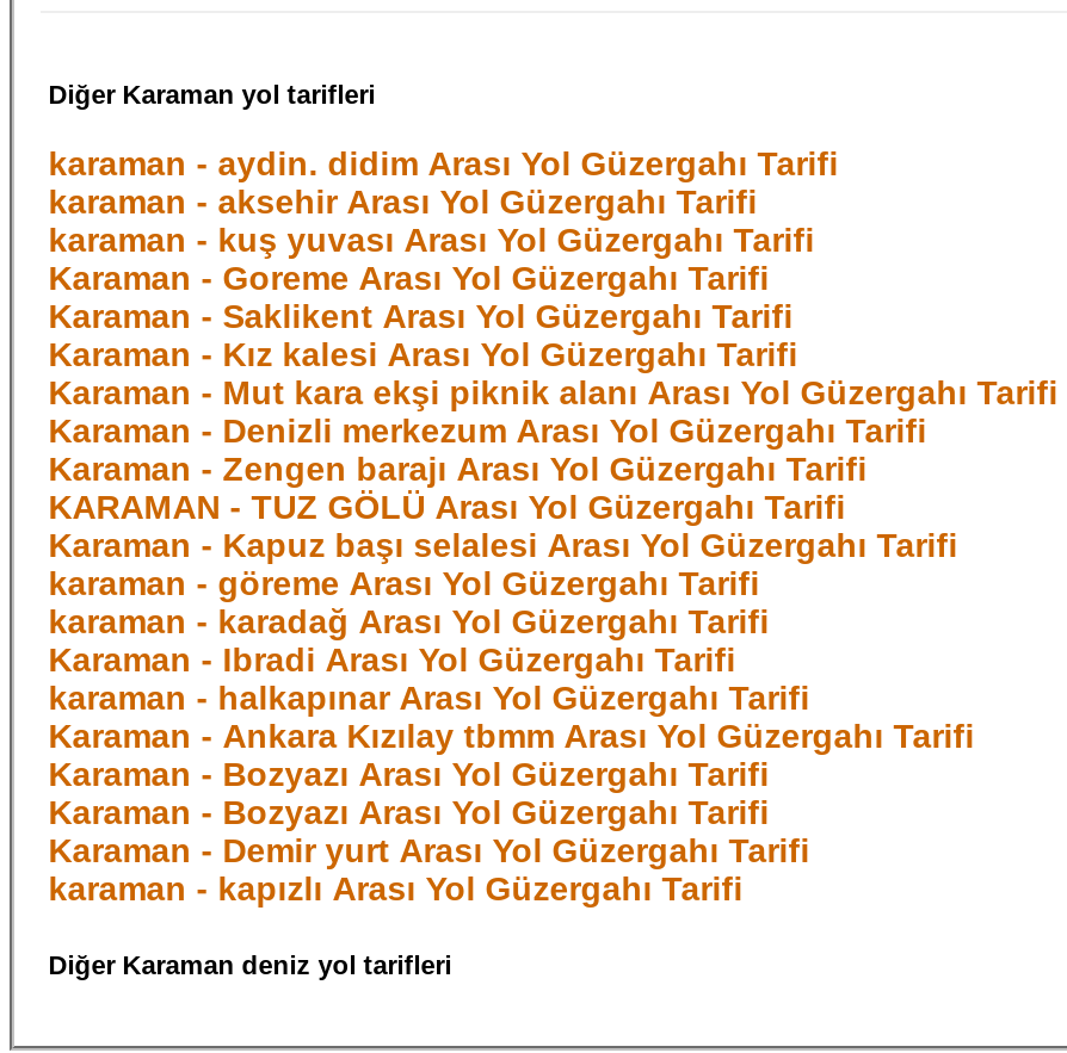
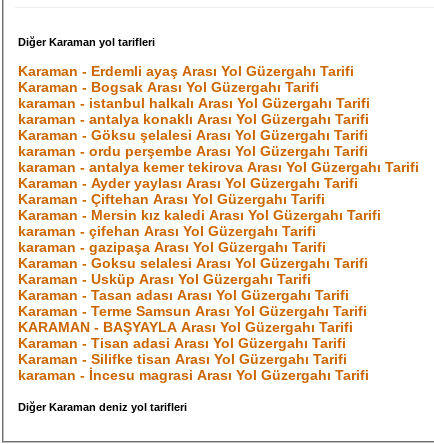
[48,145,1058,908] karaman - aydin. didim Arası Yol Güzergahı Tarifi | karaman - aksehir Arası Yol Güzergahı Tarifi | karaman - kuş yuvası Arası Yol Güzergahı Tarifi | Karaman - Goreme Arası Yol Güzergahı Tarifi | Karaman - Saklikent Arası Yol Güzergahı Tarifi | Karaman - Kız kalesi Arası Yol Güzergahı Tarifi | Karaman - Mut kara ekşi piknik alanı Arası Yol Güzergahı Tarifi | Karaman - Denizli merkezum Arası Yol Güzergahı Tarifi | Karaman - Zengen barajı Arası Yol Güzergahı Tarifi | KARAMAN - TUZ GÖLÜ Arası Yol Güzergahı Tarifi | Karaman - Kapuz başı selalesi Arası Yol Güzergahı Tarifi | karaman - göreme Arası Yol Güzergahı Tarifi | karaman - karadağ Arası Yol Güzergahı Tarifi | Karaman - Ibradi Arası Yol Güzergahı Tarifi | karaman - halkapınar Arası Yol Güzergahı Tarifi | Karaman - Ankara Kızılay tbmm Arası Yol Güzergahı Tarifi | Karaman - Bozyazı Arası Yol Güzergahı Tarifi | Karaman - Bozyazı Arası Yol Güzergahı Tarifi | Karaman - Demir yurt Arası Yol Güzergahı Tarifi | karaman - kapızlı Arası Yol Güzergahı Tarifi -> [18,63,419,383] Karaman - Erdemli ayaş Arası Yol Güzergahı Tarifi | Karaman - Bogsak Arası Yol Güzergahı Tarifi | karaman - istanbul halkalı Arası Yol Güzergahı Tarifi | karaman - antalya konaklı Arası Yol Güzergahı Tarifi | Karaman - Göksu şelalesi Arası Yol Güzergahı Tarifi | karaman - ordu perşembe Arası Yol Güzergahı Tarifi | karaman - antalya kemer tekirova Arası Yol Güzergahı Tarifi | Karaman - Ayder yaylası Arası Yol Güzergahı Tarifi | Karaman - Çiftehan Arası Yol Güzergahı Tarifi | Karaman - Mersin kız kaledi Arası Yol Güzergahı Tarifi | karaman - çifehan Arası Yol Güzergahı Tarifi | karaman - gazipaşa Arası Yol Güzergahı Tarifi | Karaman - Goksu selalesi Arası Yol Güzergahı Tarifi | Karaman - Usküp Arası Yol Güzergahı Tarifi | Karaman - Tasan adası Arası Yol Güzergahı Tarifi | Karaman - Terme Samsun Arası Yol Güzergahı Tarifi | KARAMAN - BAŞYAYLA Arası Yol Güzergahı Tarifi | Karaman - Tisan adasi Arası Yol Güzergahı Tarifi | Karaman - Silifke tisan Arası Yol Güzergahı Tarifi | karaman - İncesu magrasi Arası Yol Güzergahı Tarifi

